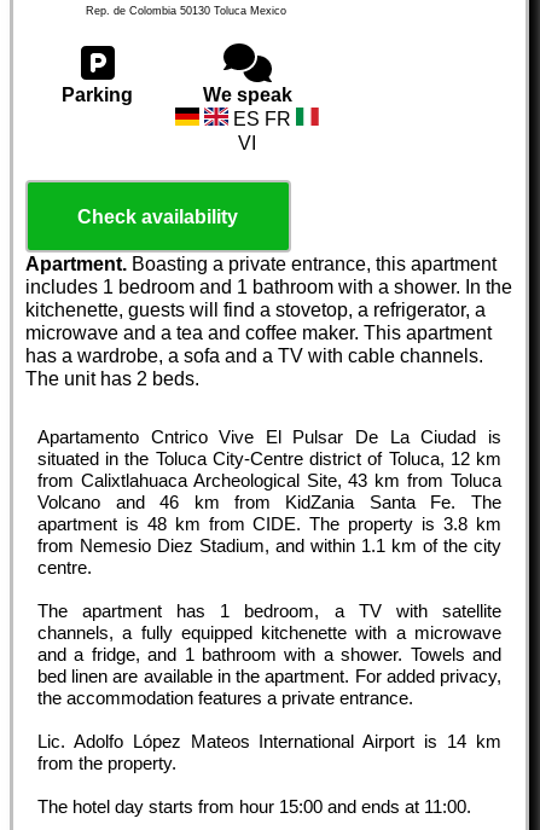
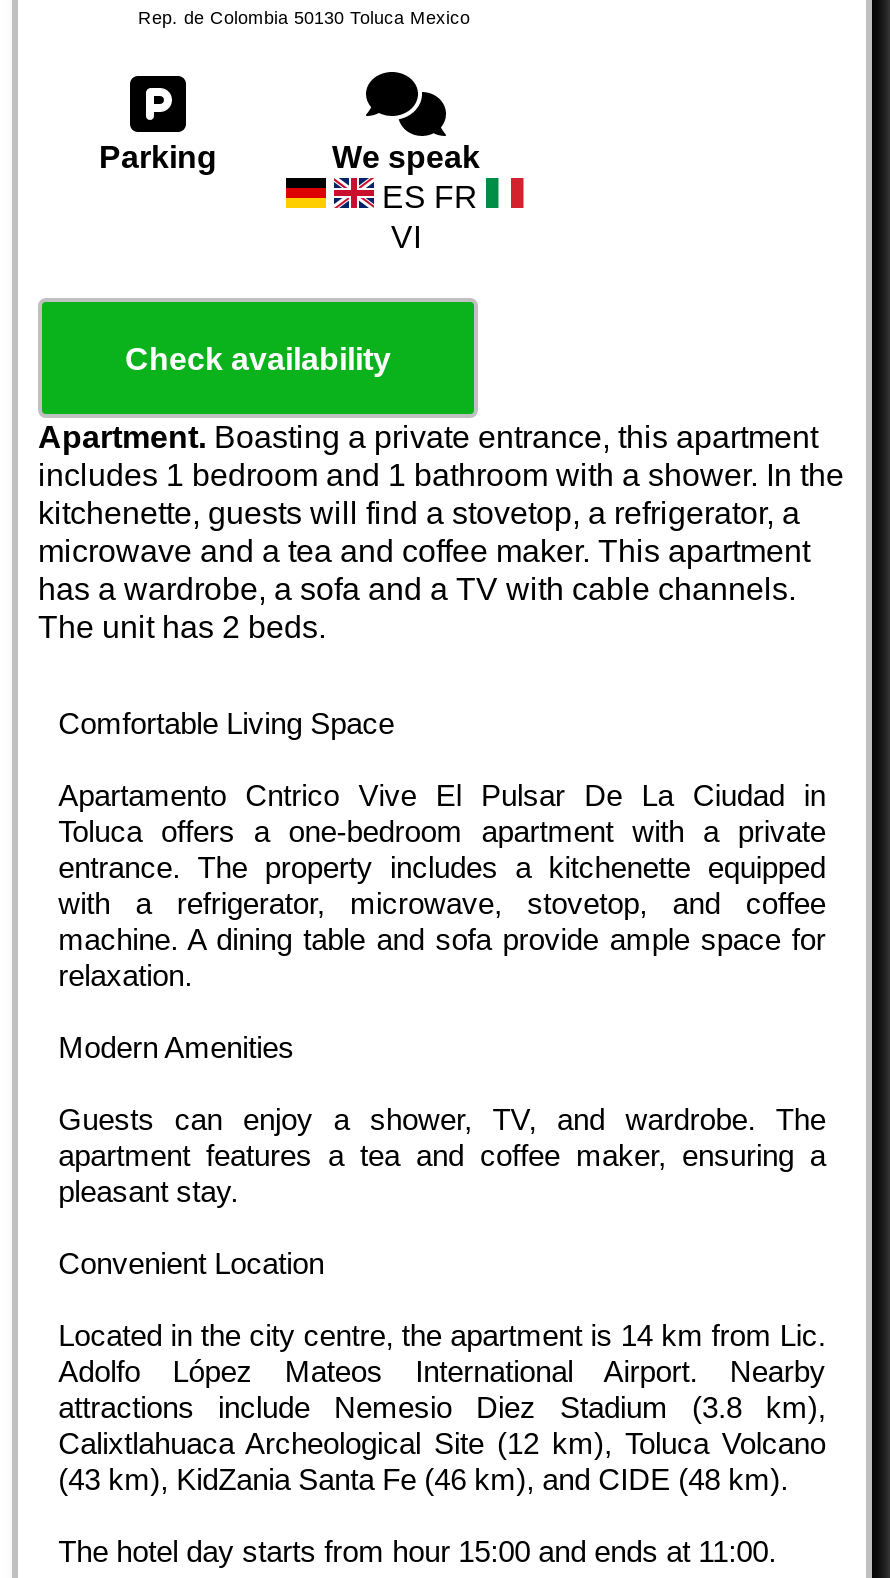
[38,426,501,773] Apartamento Cntrico Vive El Pulsar De La Ciudad is | situated in the Toluca City-Centre district of Toluca, 12 km | from Calixtlahuaca Archeological Site, 43 km from Toluca | Volcano and 46 km from KidZania Santa Fe. The | apartment is 48 km from CIDE. The property is 3.8 km | from Nemesio Diez Stadium, and within 1.1 km of the city | centre. | The apartment has 1 bedroom, a TV with satellite | channels, a fully equipped kitchenette with a microwave | and a fridge, and 1 bathroom with a shower. Towels and | bed linen are available in the apartment. For added privacy, | the accommodation features a private entrance. | Lic. Adolfo López Mateos International Airport is 14 km | from the property. -> [58,706,826,1496] Comfortable Living Space | Apartamento Cntrico Vive El Pulsar De La Ciudad in | Toluca offers a one-bedroom apartment with a private | entrance. The property includes a kitchenette equipped | with a refrigerator, microwave, stovetop, and coffee | machine. A dining table and sofa provide ample space for | relaxation. | Modern Amenities | Guests can enjoy a shower, TV, and wardrobe. The | apartment features a tea and coffee maker, ensuring a | pleasant stay. | Convenient Location | Located in the city centre, the apartment is 14 km from Lic. | Adolfo López Mateos International Airport. Nearby | attractions include Nemesio Diez Stadium (3.8 km), | Calixtlahuaca Archeological Site (12 km), Toluca Volcano | (43 km), KidZania Santa Fe (46 km), and CIDE (48 km).

